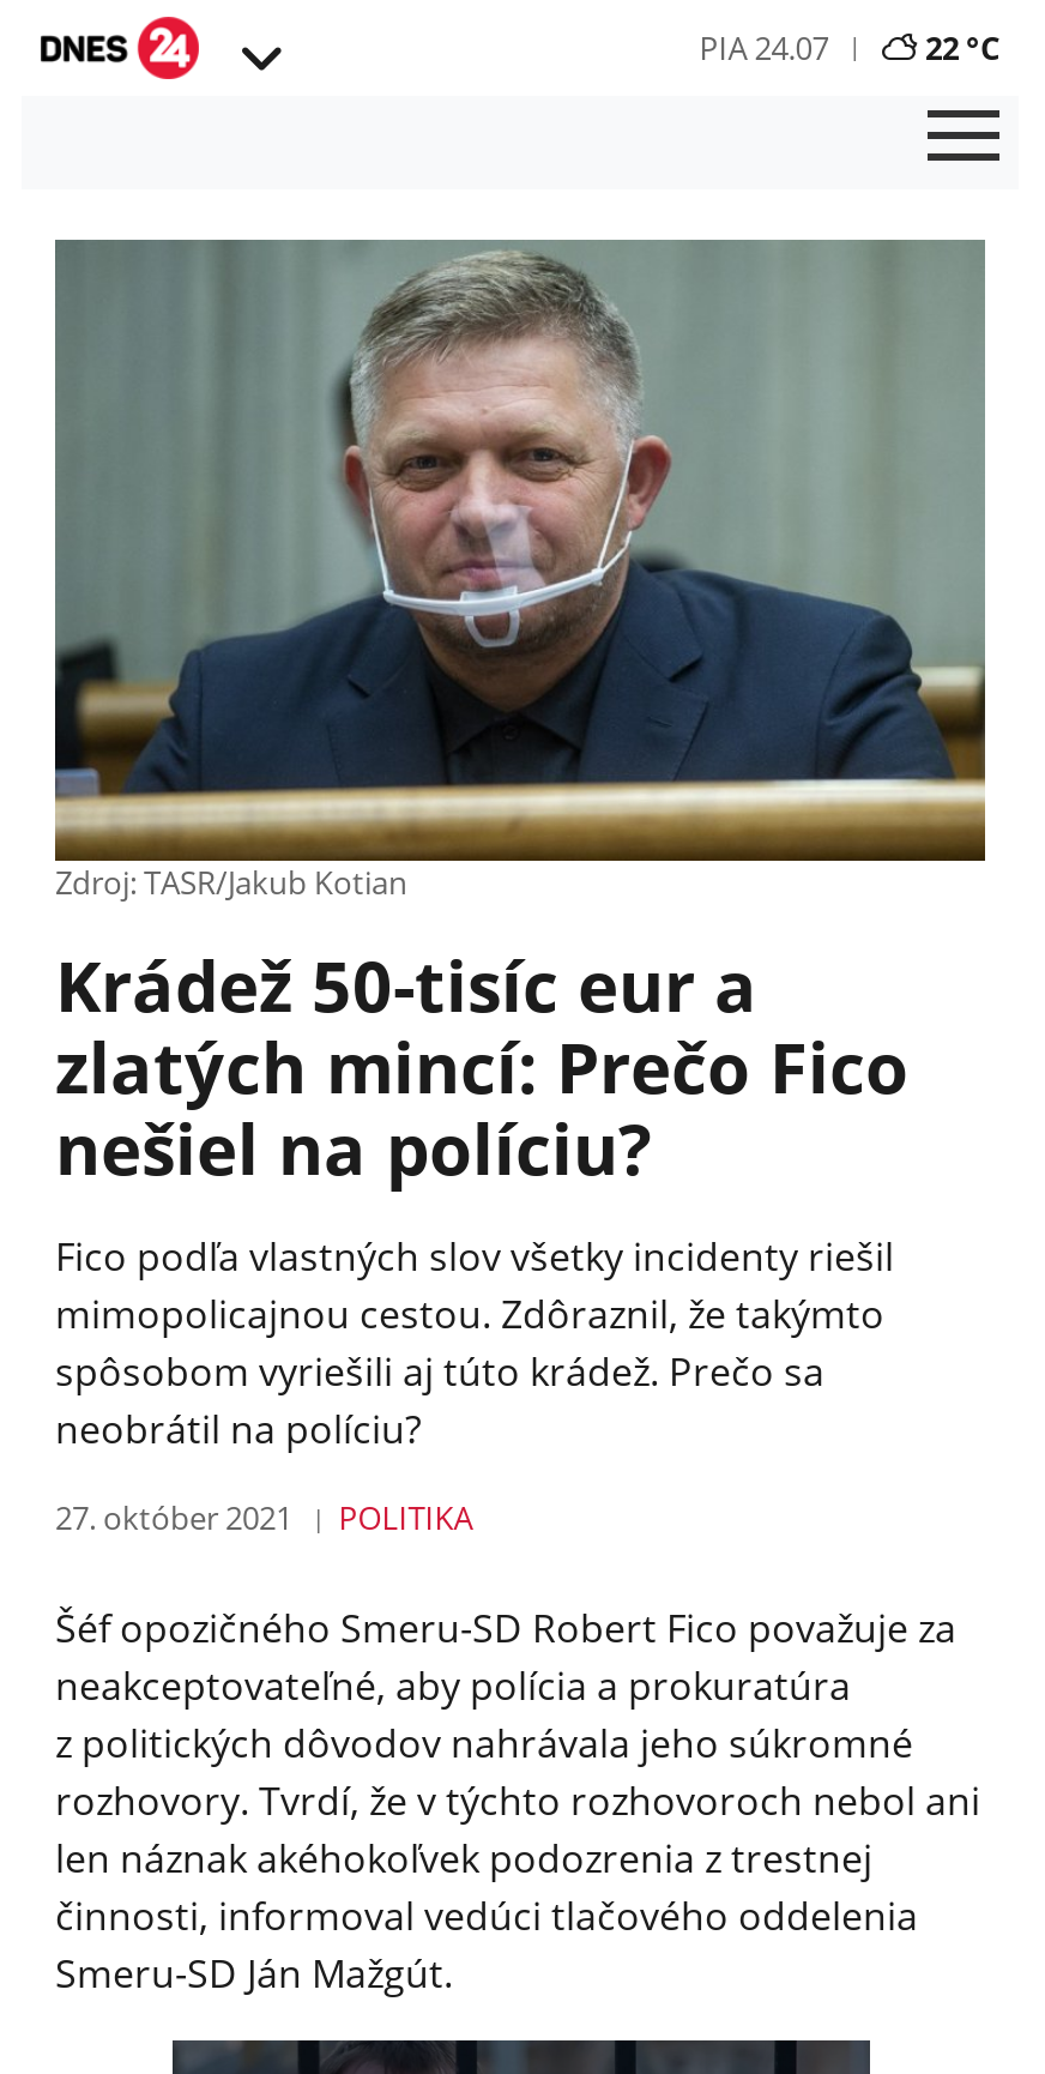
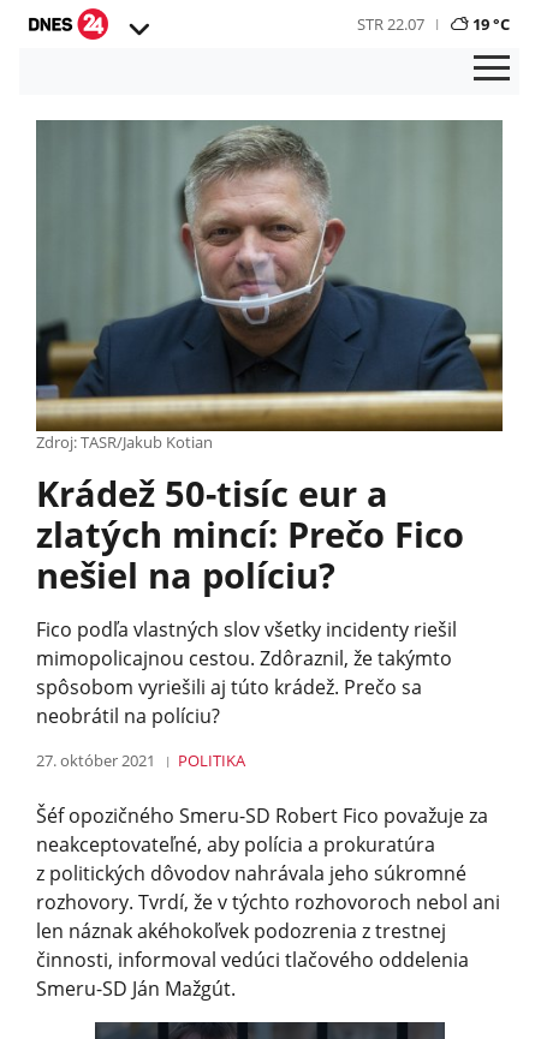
[699,25,999,68] PIA 24.07 | 22 °C -> [357,13,510,34] STR 22.07 | 19 °C

